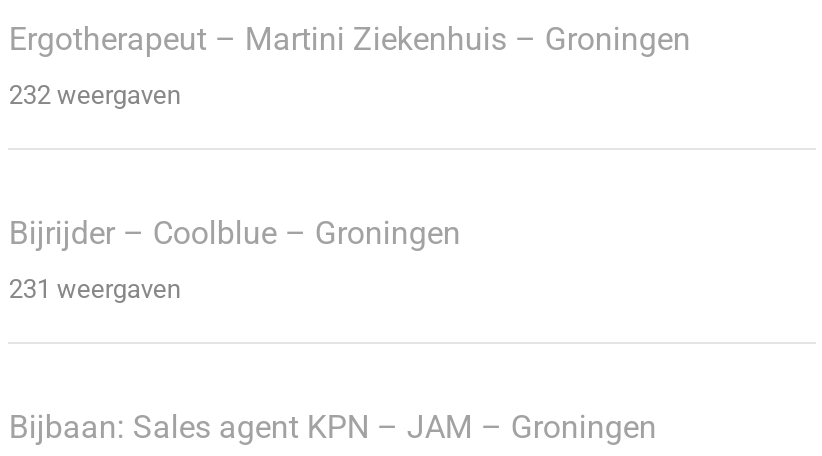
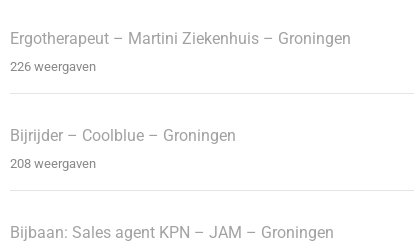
[9,80,181,110] 232 weergaven -> [10,59,96,74] 226 weergaven
[9,274,181,304] 231 weergaven -> [10,156,96,171] 208 weergaven

